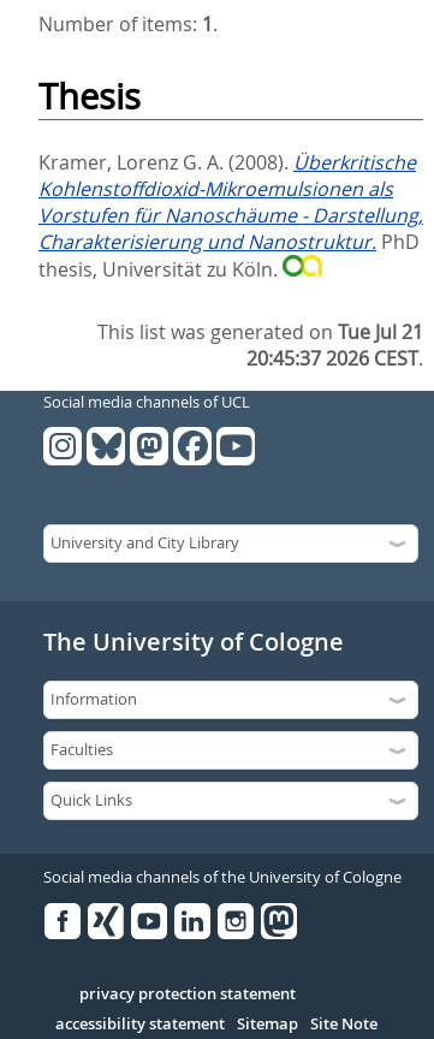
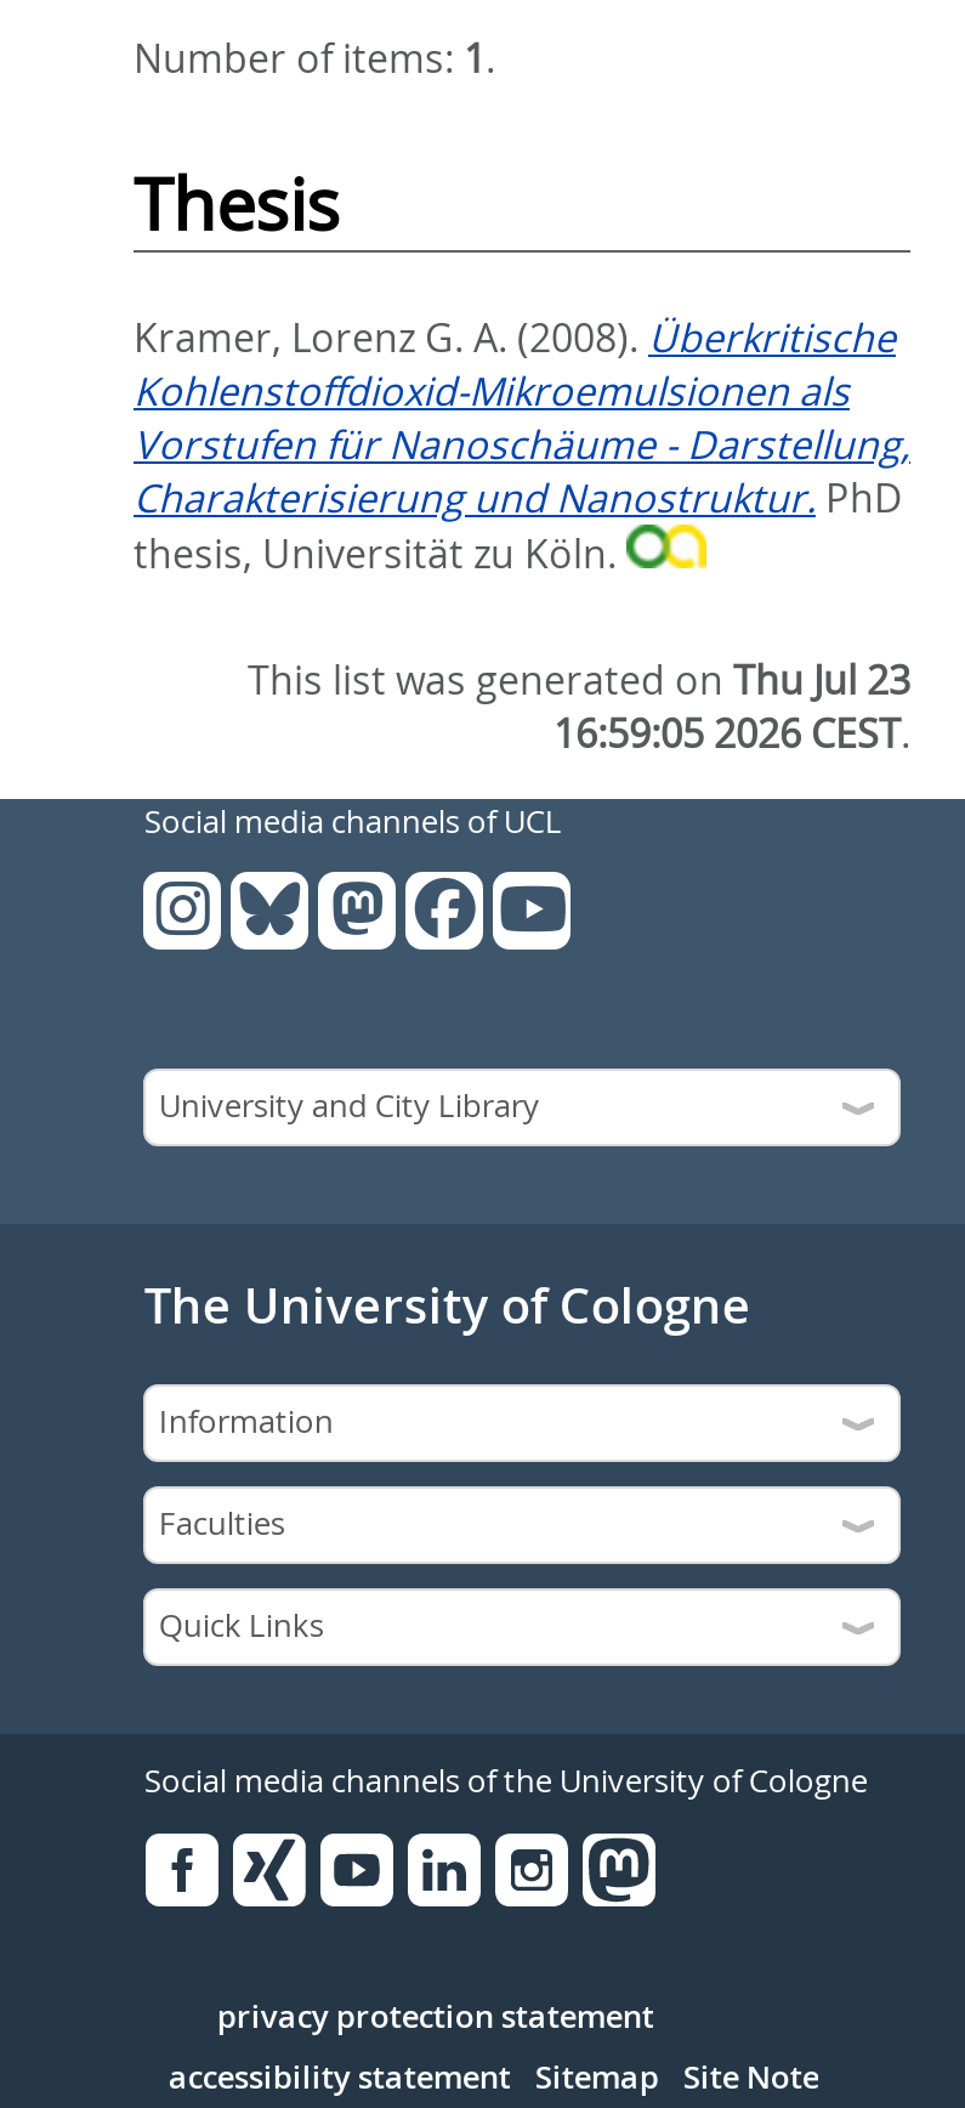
[97,319,423,345] This list was generated on Tue Jul 21 -> [248,653,910,706] This list was generated on Thu Jul 23
[246,345,423,371] 20:45:37 2026 CEST. -> [554,706,910,760] 16:59:05 2026 CEST.

